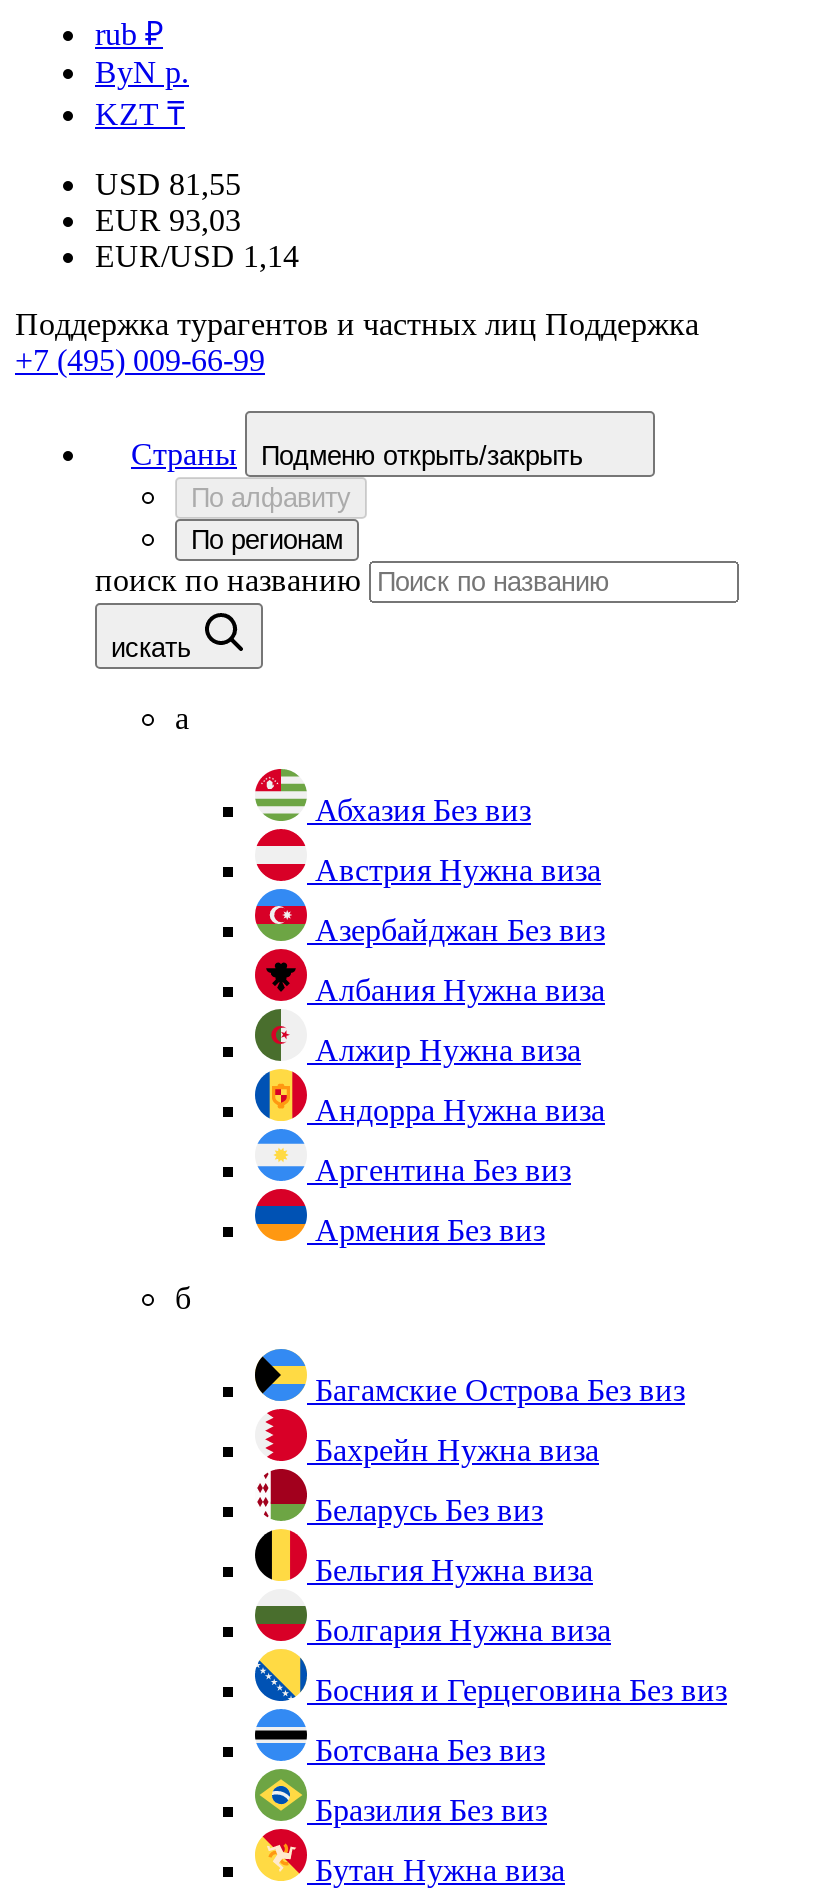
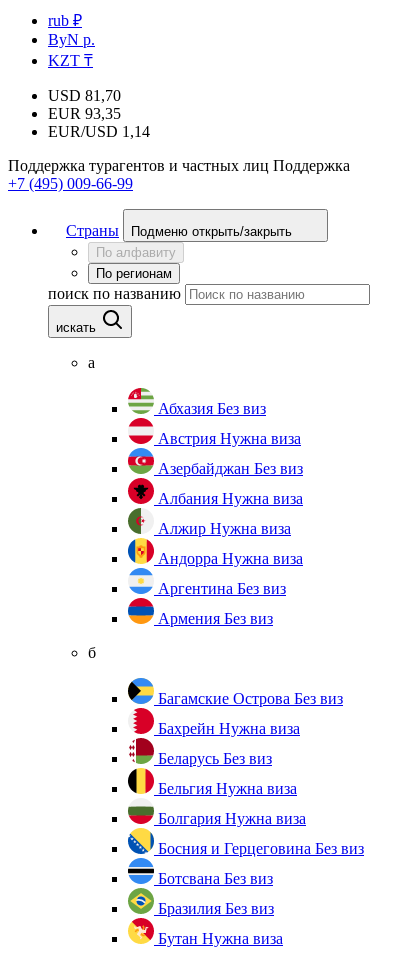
[95,167,241,201] USD 81,55 -> [48,87,121,104] USD 81,70
[95,203,241,237] EUR 93,03 -> [48,105,121,122] EUR 93,35

